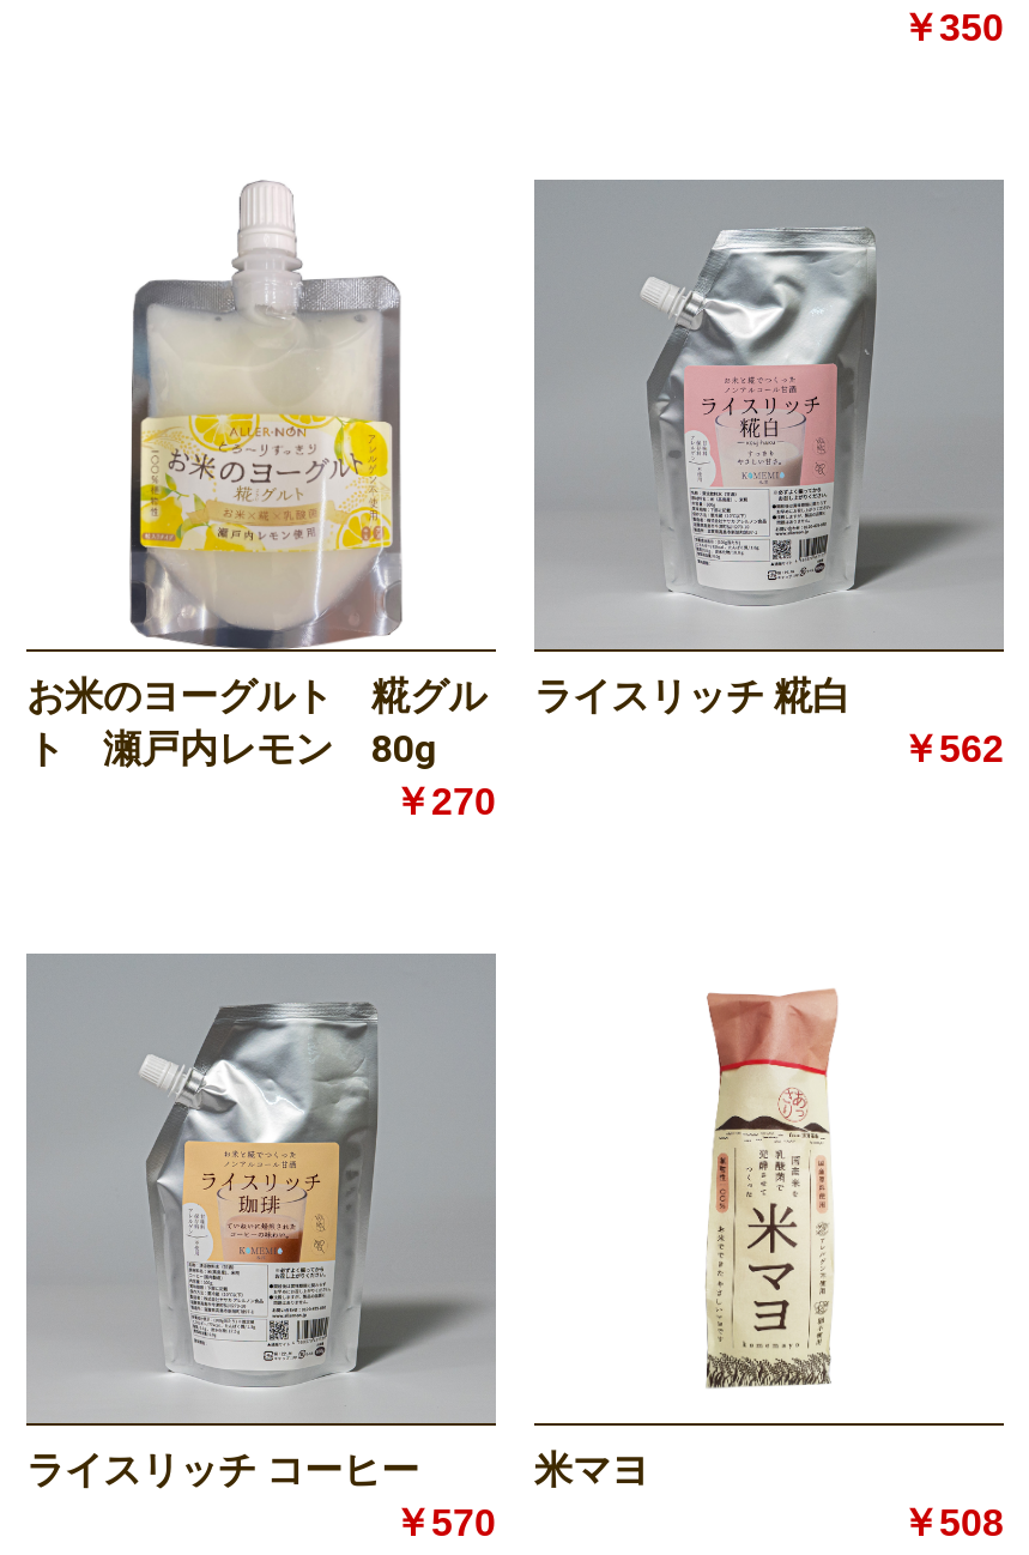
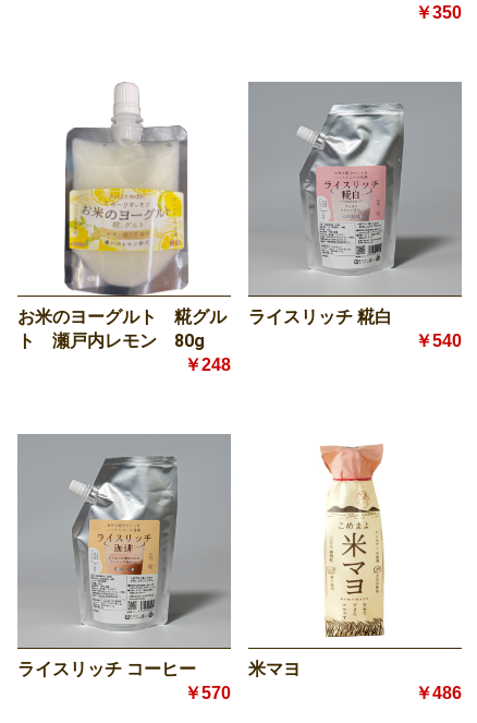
[901,728,1004,769] ￥562 -> [415,331,462,350] ￥540
[393,781,496,822] ￥270 -> [184,355,231,374] ￥248
[692,975,839,1399] [image] -> [319,443,386,638] [image]
[901,1502,1004,1543] ￥508 -> [415,684,462,702] ￥486

